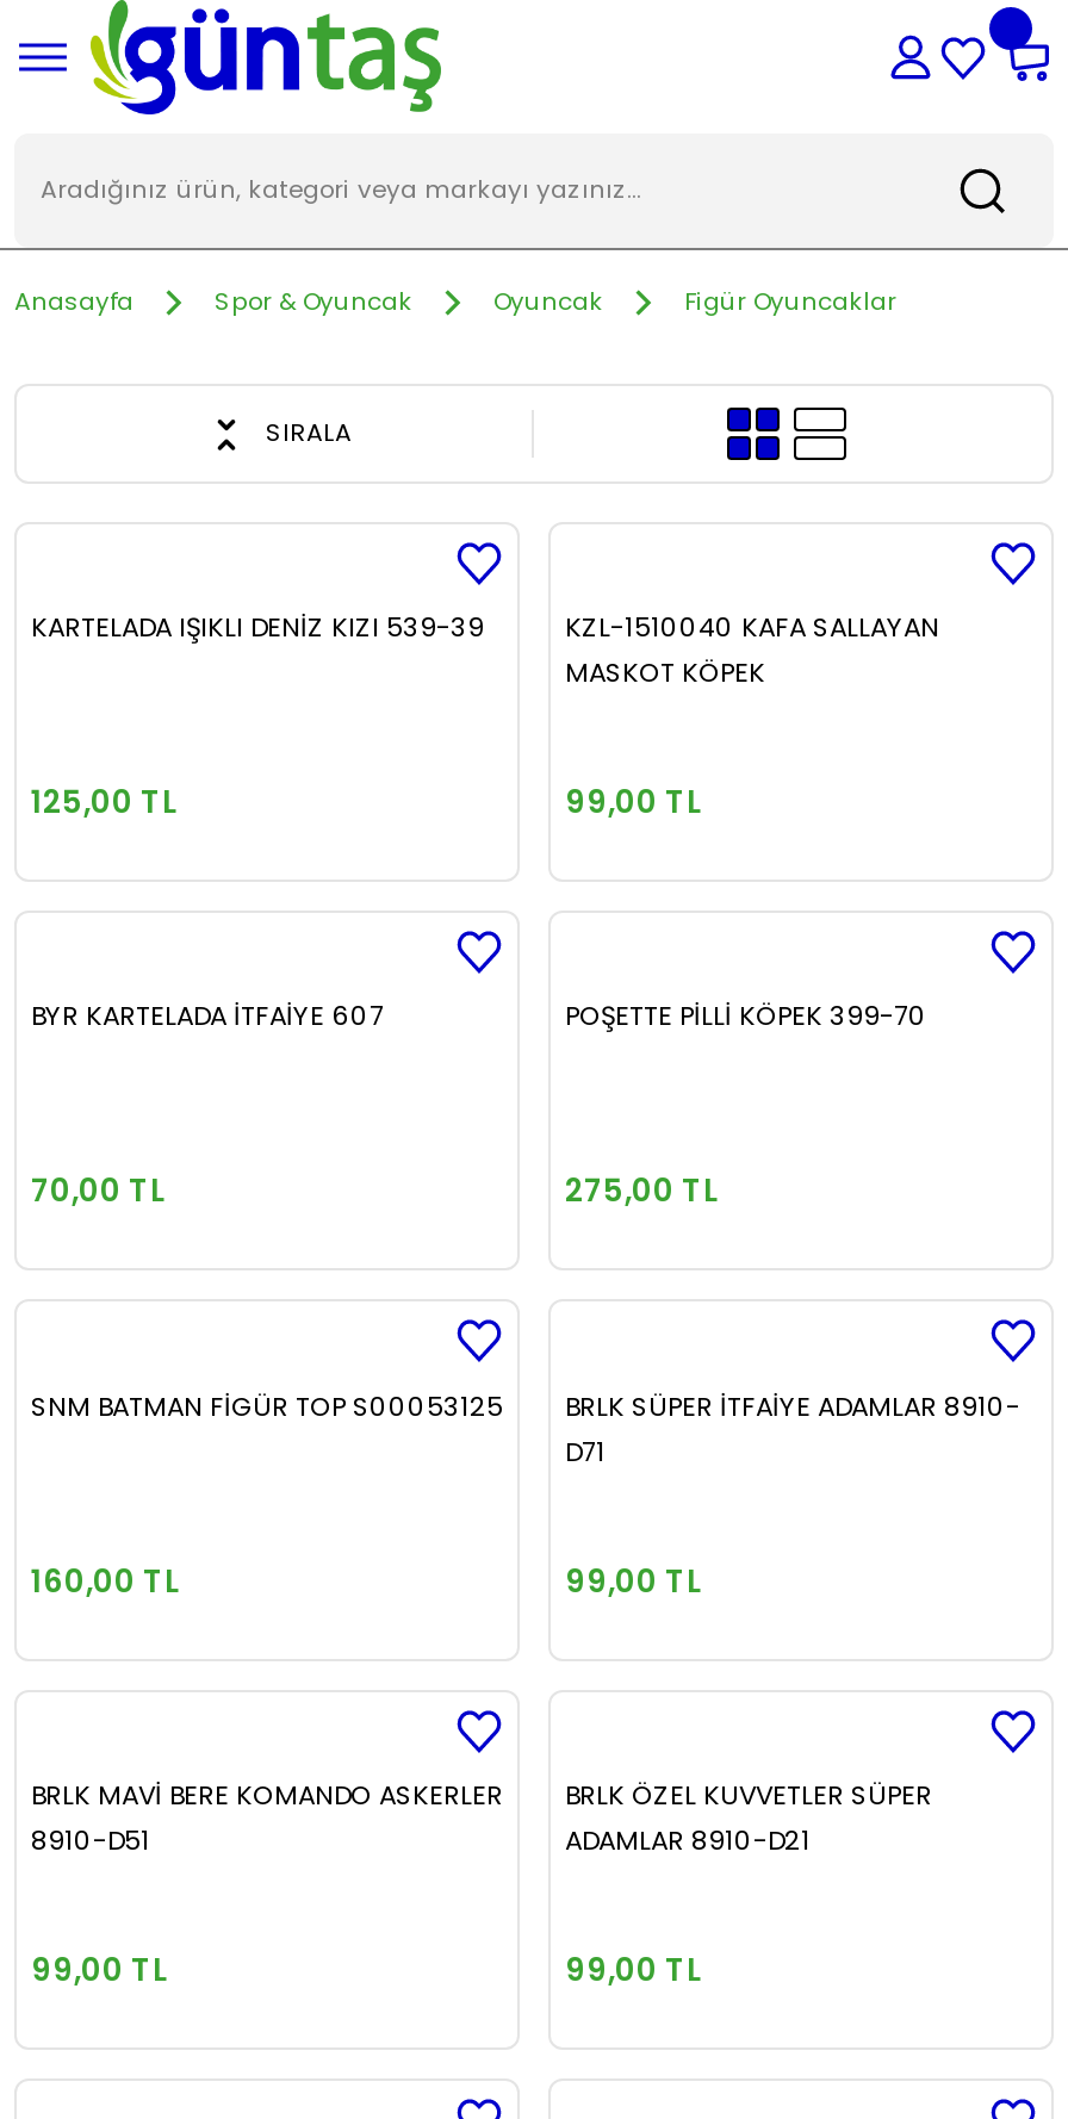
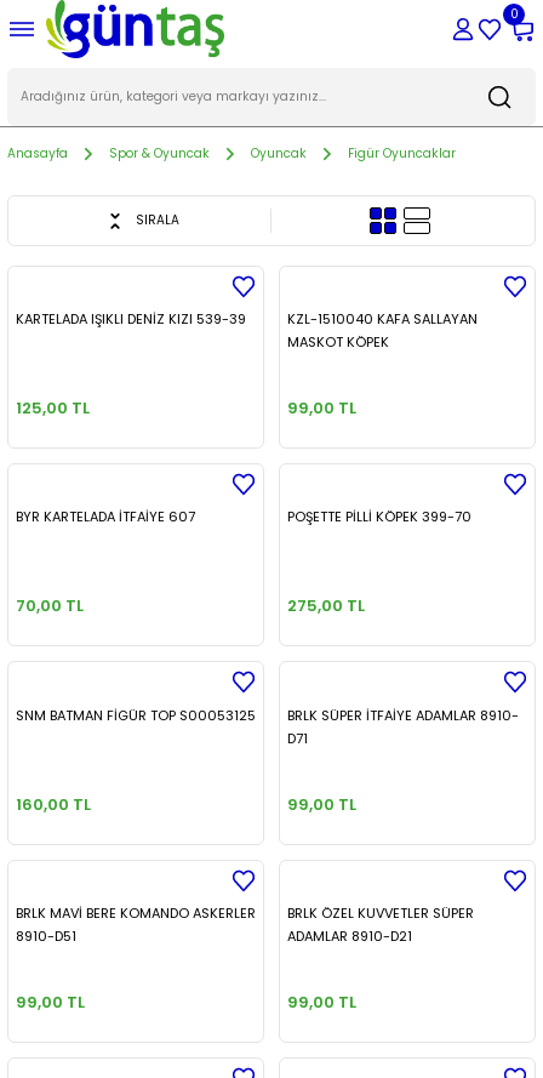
none -> [510,5,518,23] 0

